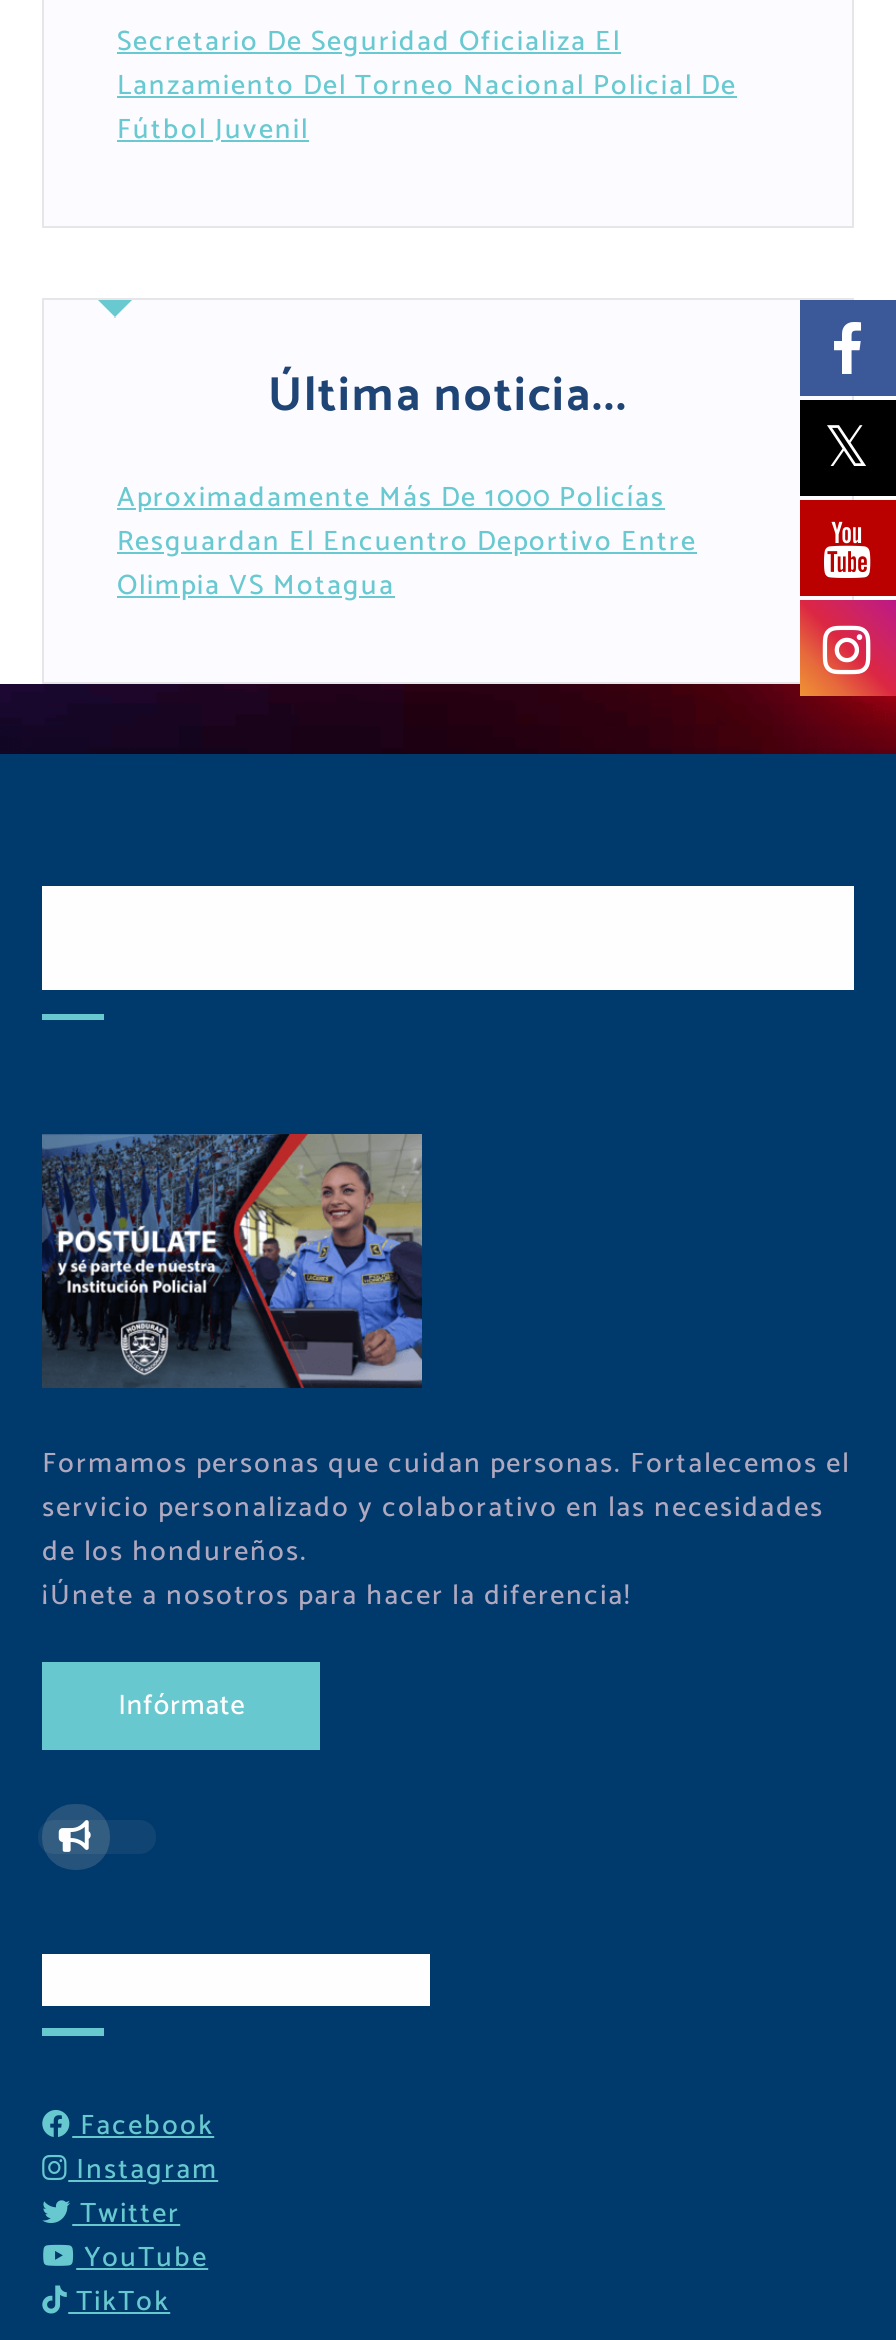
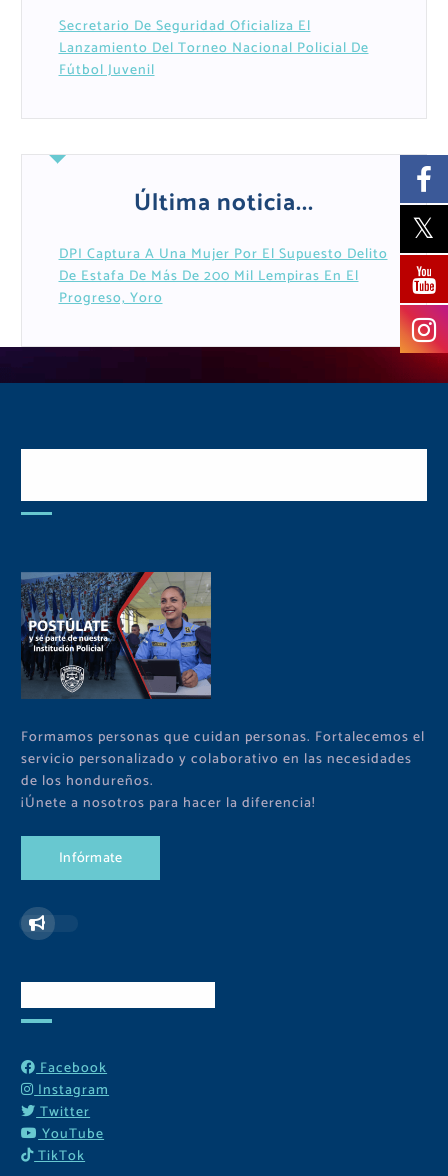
[117,476,697,610] Aproximadamente Más De 1000 Policías | Resguardan El Encuentro Deportivo Entre | Olimpia VS Motagua -> [58,243,387,310] DPI Captura A Una Mujer Por El Supuesto Delito | De Estafa De Más De 200 Mil Lempiras En El | Progreso, Yoro

